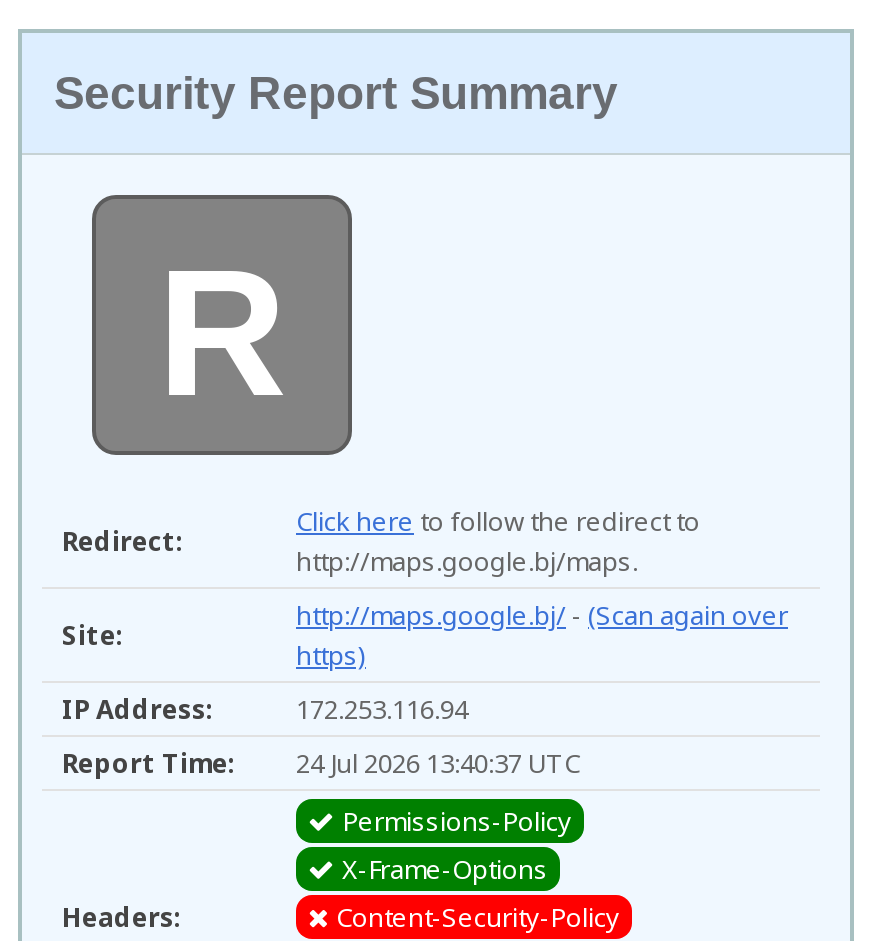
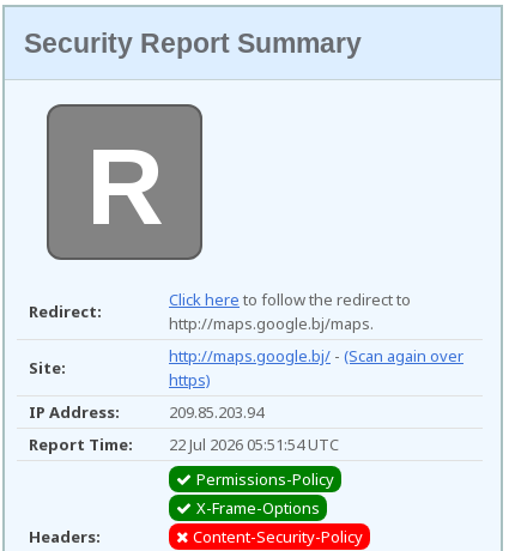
[296,692,468,728] 172.253.116.94 -> [169,402,263,423] 209.85.203.94
[62,746,580,782] Report Time: 24 Jul 2026 13:40:37 UTC -> [29,434,339,456] Report Time: 22 Jul 2026 05:51:54 UTC

